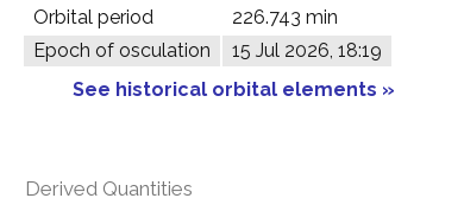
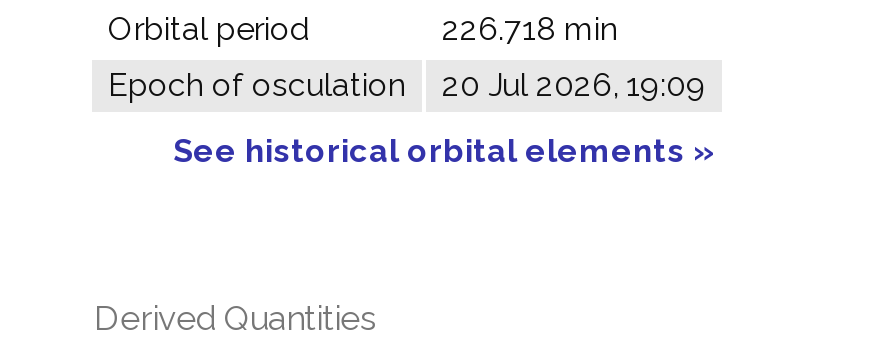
[232,6,338,28] 226.743 min -> [442,10,618,48] 226.718 min
[33,39,382,62] Epoch of osculation 15 Jul 2026, 18:19 -> [108,66,706,104] Epoch of osculation 20 Jul 2026, 19:09

